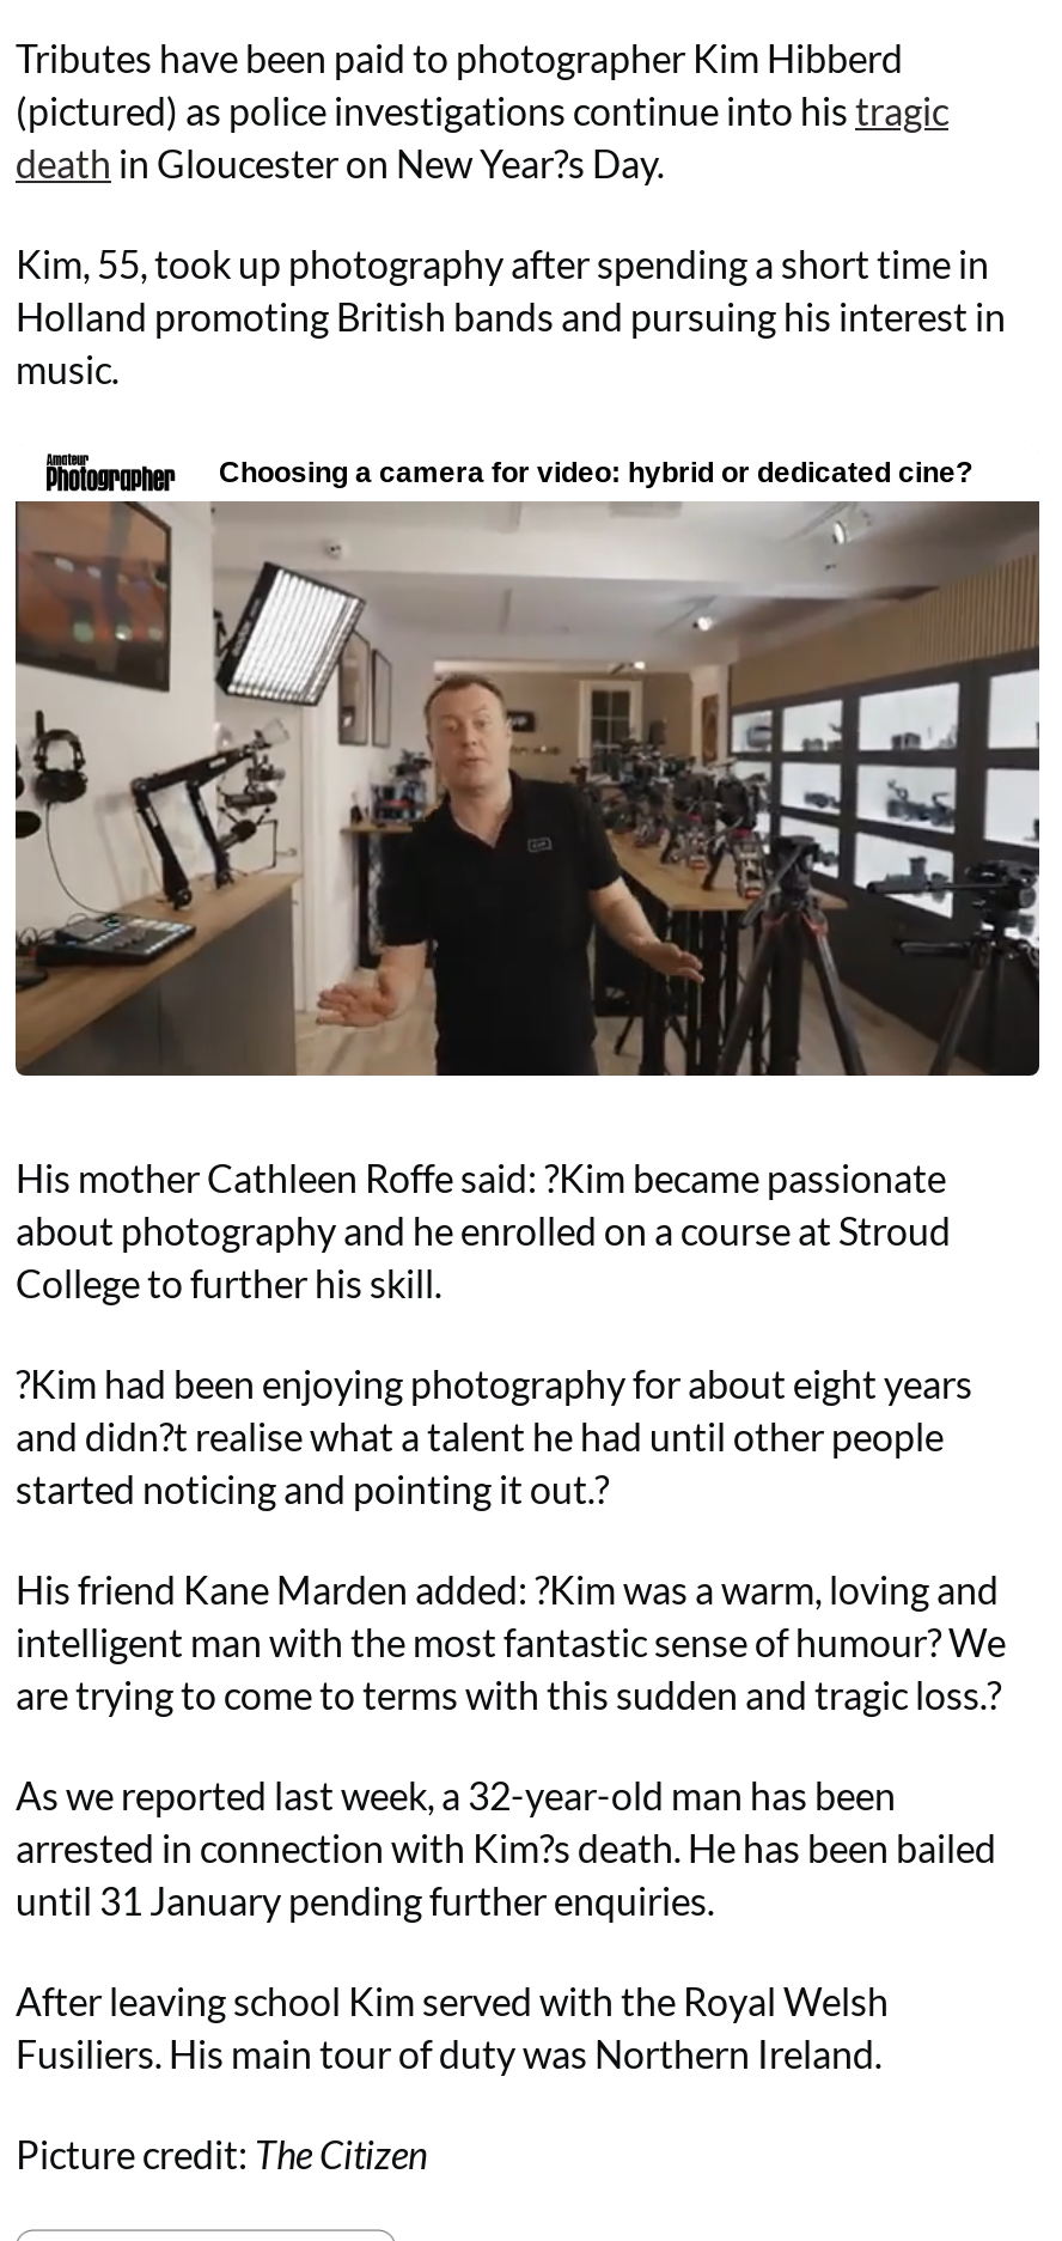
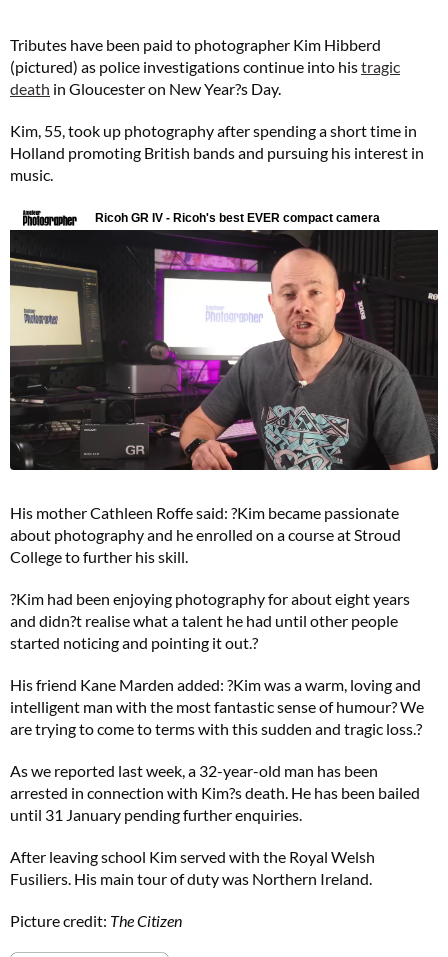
[13,458,1039,1078] [image] -> [9,212,439,471] [image]

